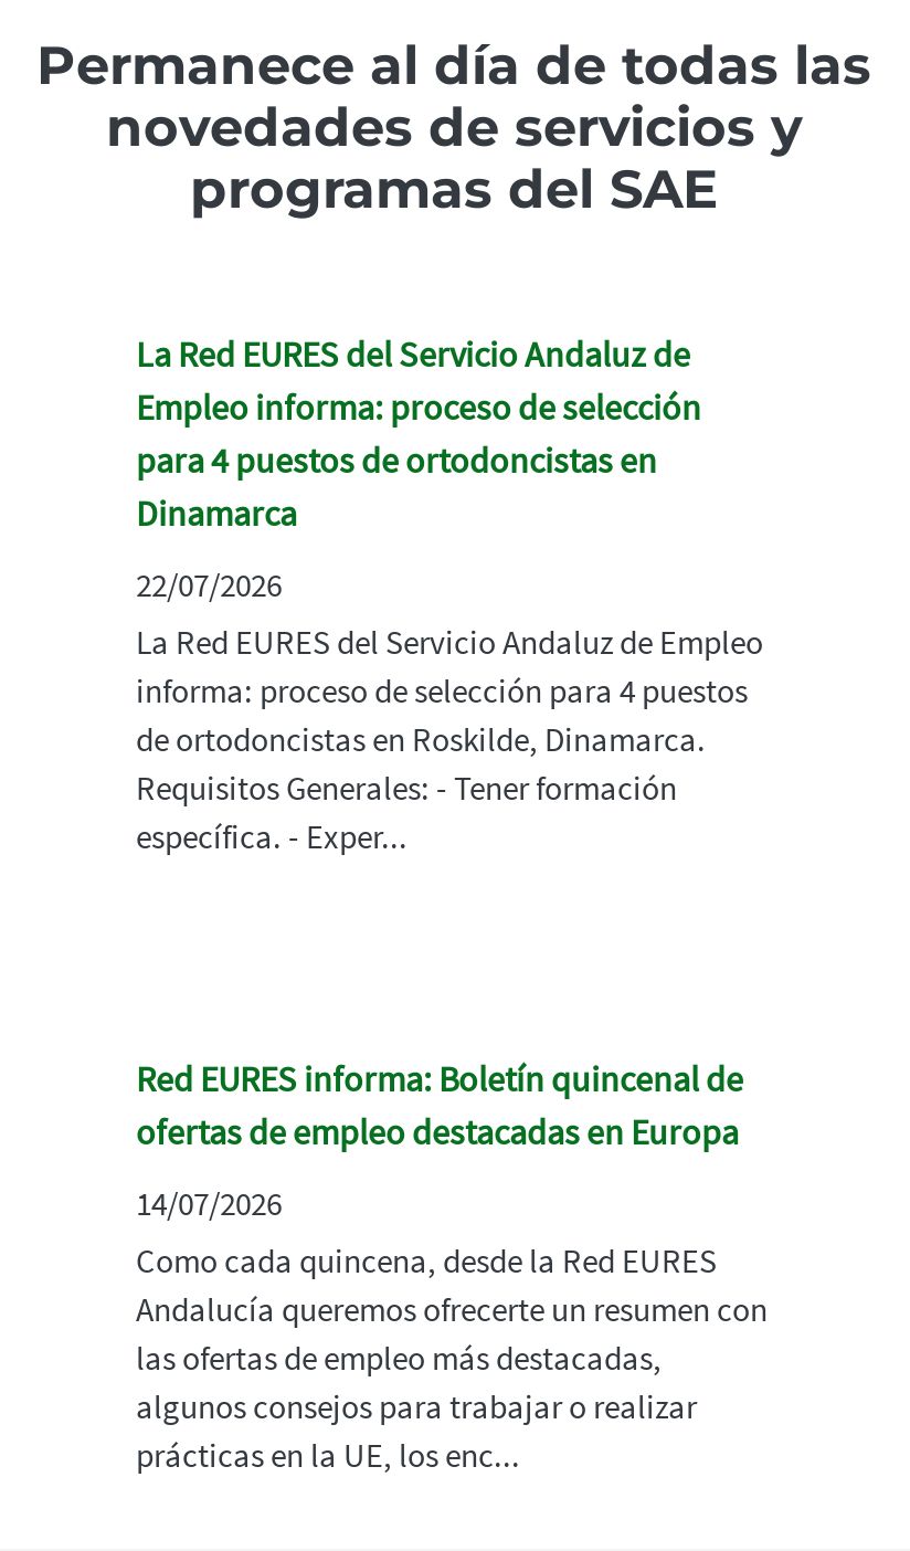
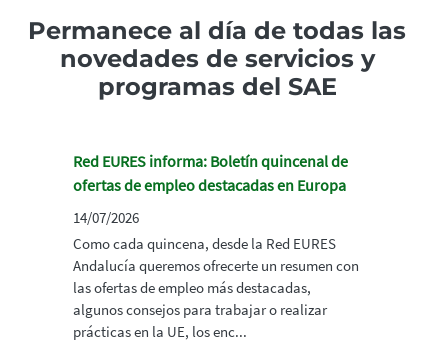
[136,331,763,857] La Red EURES del Servicio Andaluz de | Empleo informa: proceso de selección | para 4 puestos de ortodoncistas en | Dinamarca | 22/07/2026 | La Red EURES del Servicio Andaluz de Empleo | informa: proceso de selección para 4 puestos | de ortodoncistas en Roskilde, Dinamarca. | Requisitos Generales: - Tener formación | específica. - Exper... -> none

